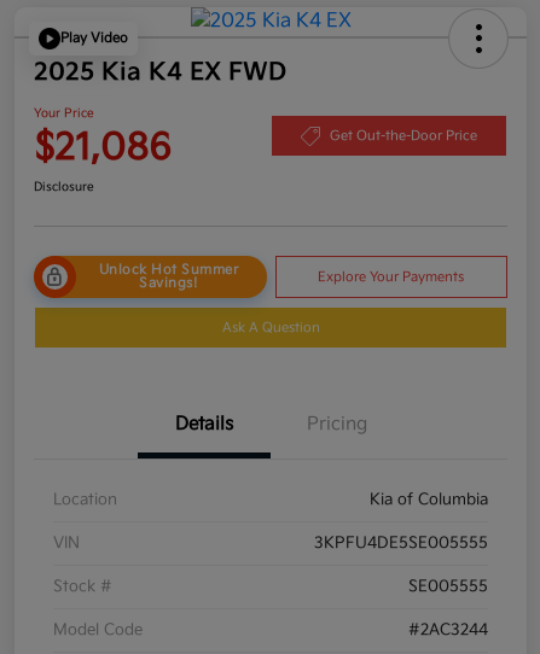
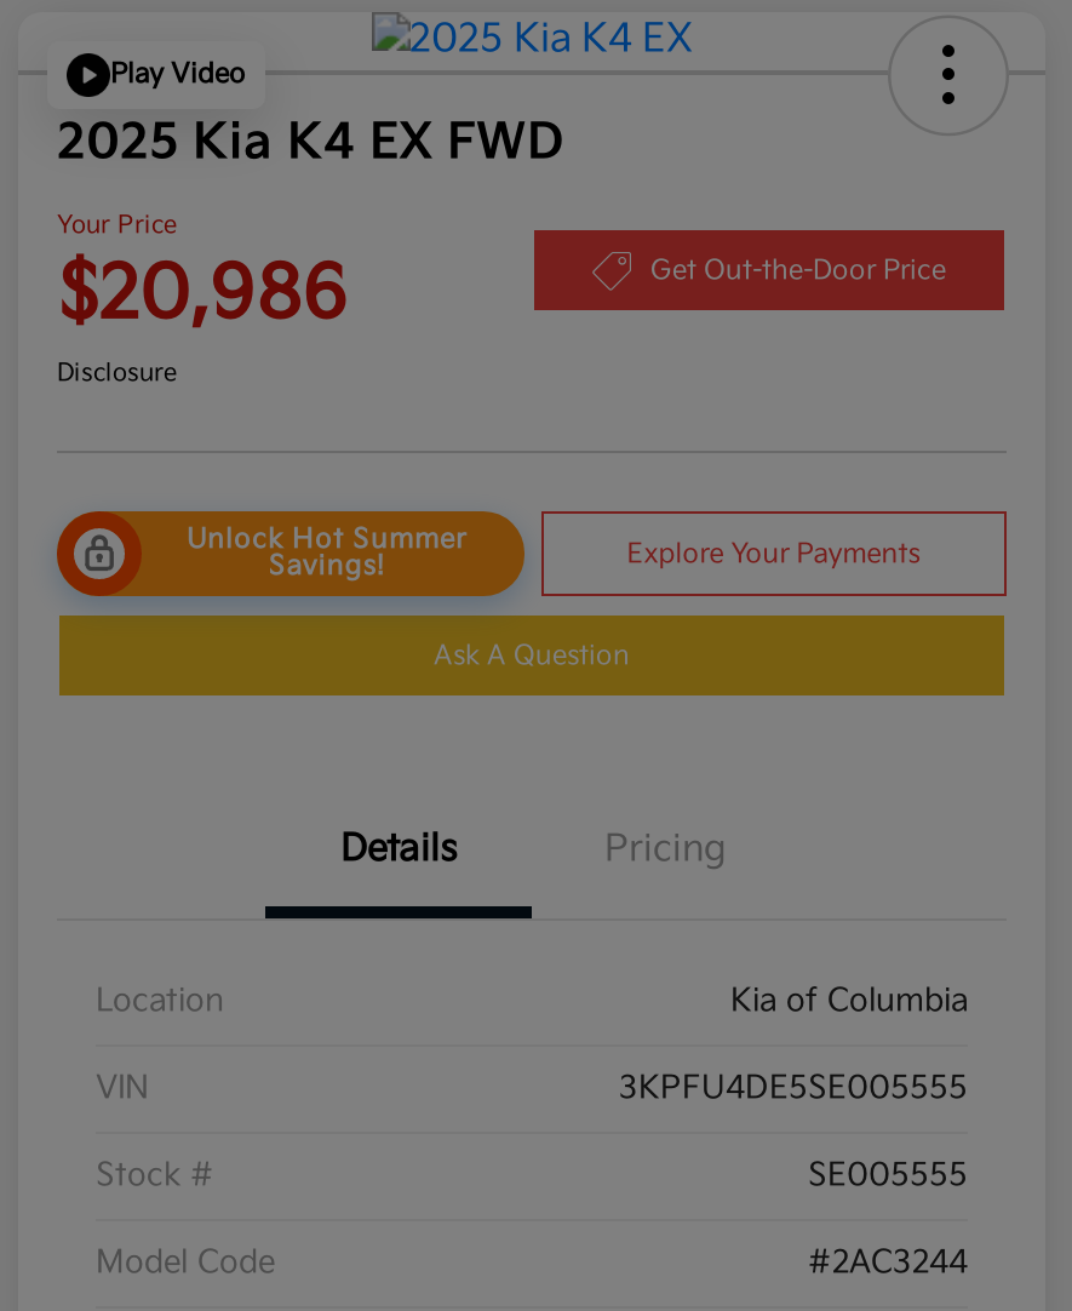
[34,126,172,170] $21,086 -> [57,252,348,339] $20,986

